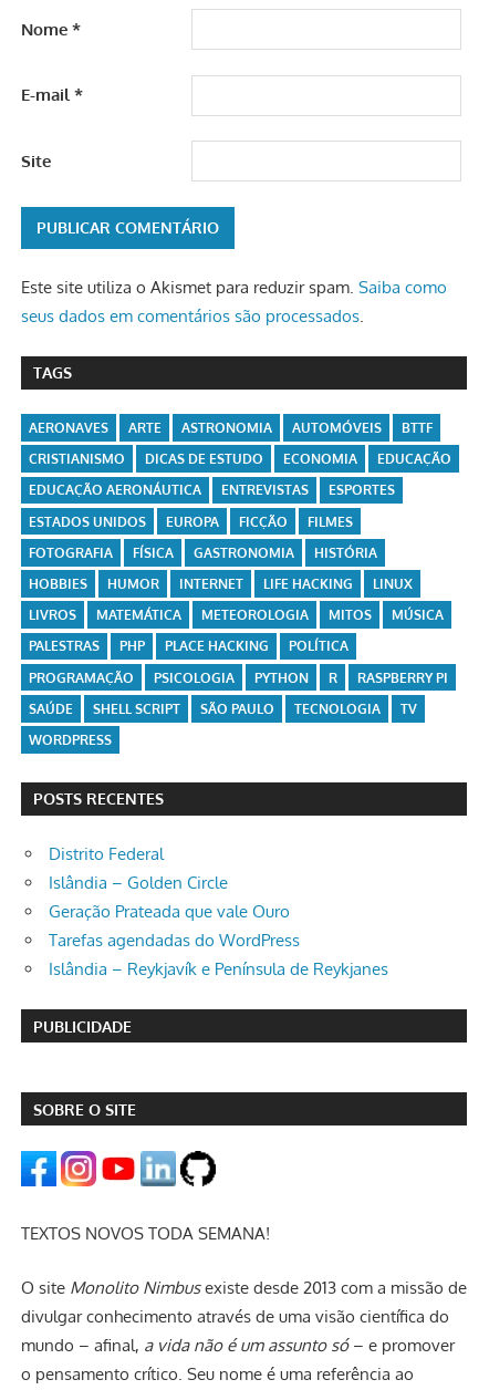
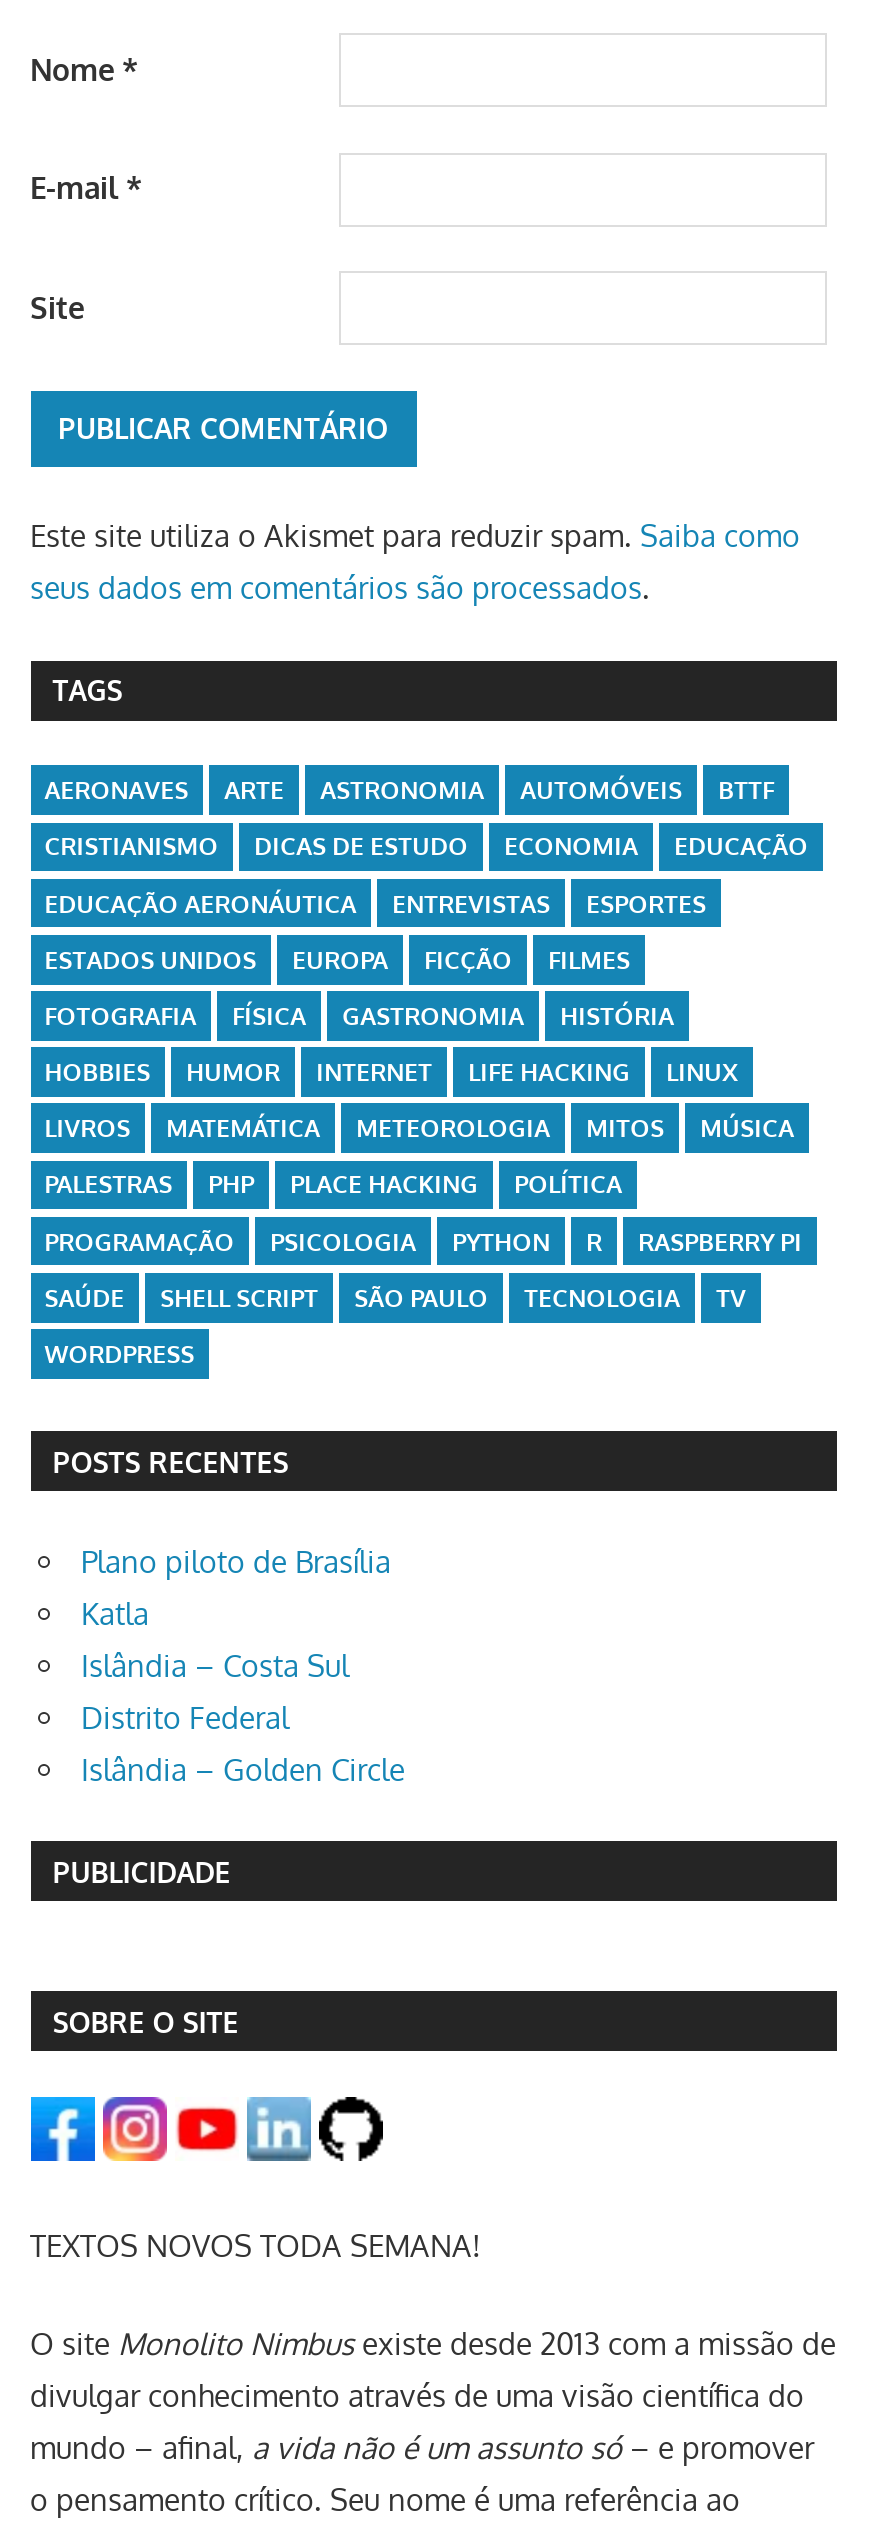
none -> [81,1542,391,1684] Plano piloto de Brasília | Katla | Islândia – Costa Sul
moved [49,844,228,894] -> [81,1698,405,1788]: Distrito Federal | Islândia – Golden Circle
[49,901,388,980] Geração Prateada que vale Ouro | Tarefas agendadas do WordPress | Islândia – Reykjavík e Península de Reykjanes -> none

